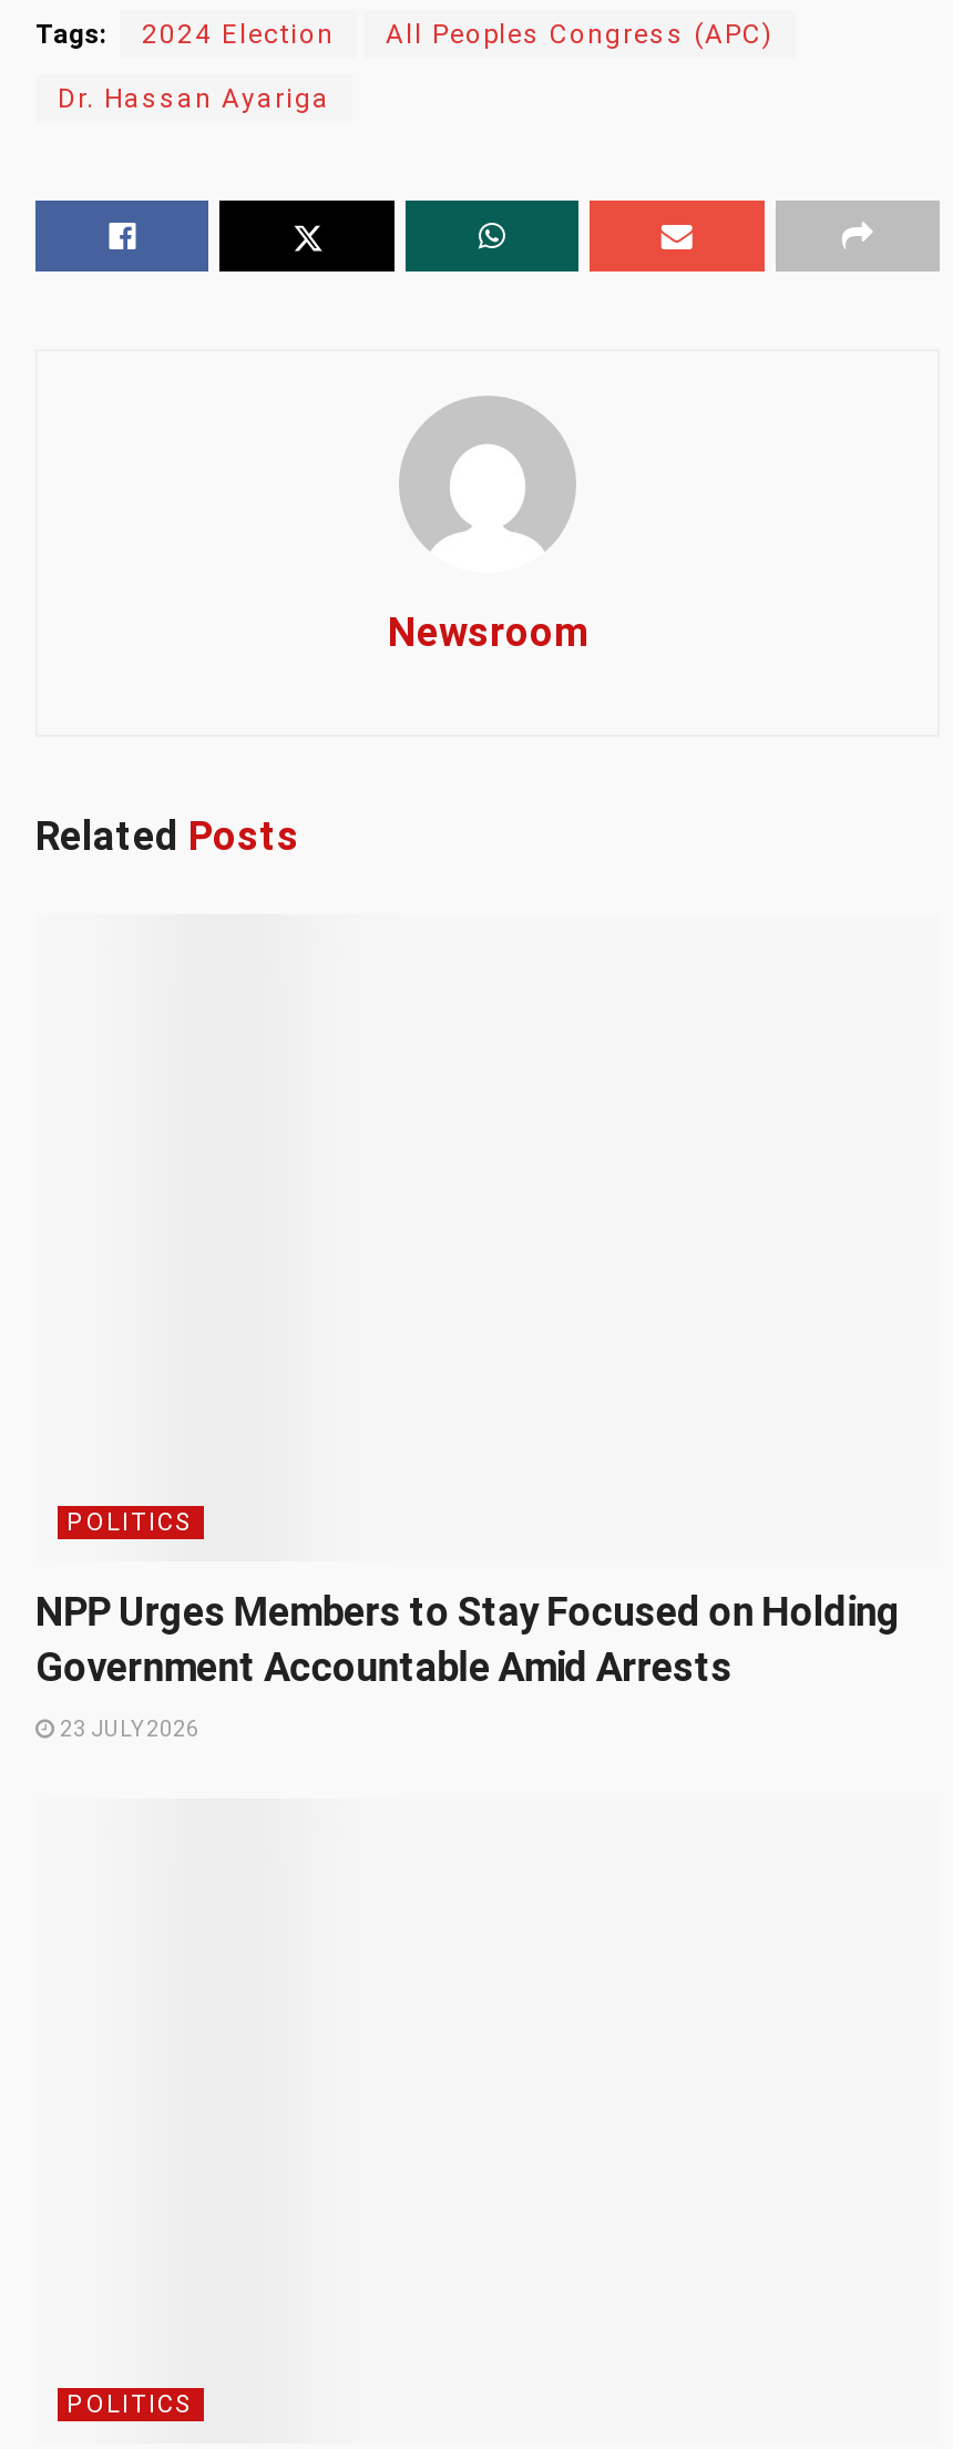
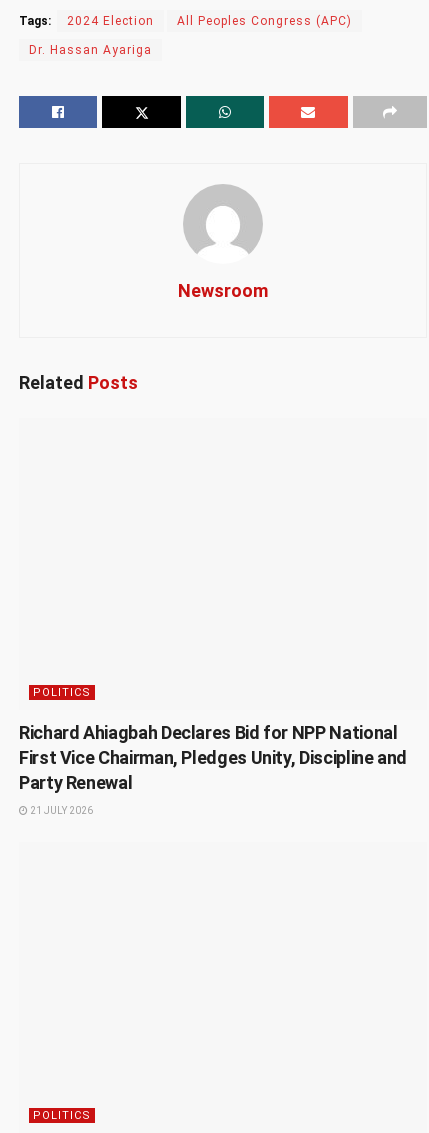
[35,1587,900,1689] NPP Urges Members to Stay Focused on Holding | Government Accountable Amid Arrests -> [19,721,407,792] Richard Ahiagbah Declares Bid for NPP National | First Vice Chairman, Pledges Unity, Discipline and | Party Renewal
[55,1715,199,1740] 23 JULY 2026 -> [28,804,93,815] 21 JULY 2026

